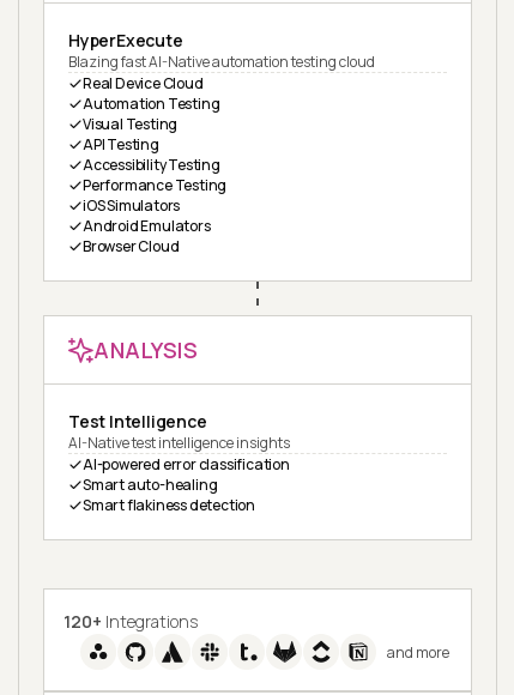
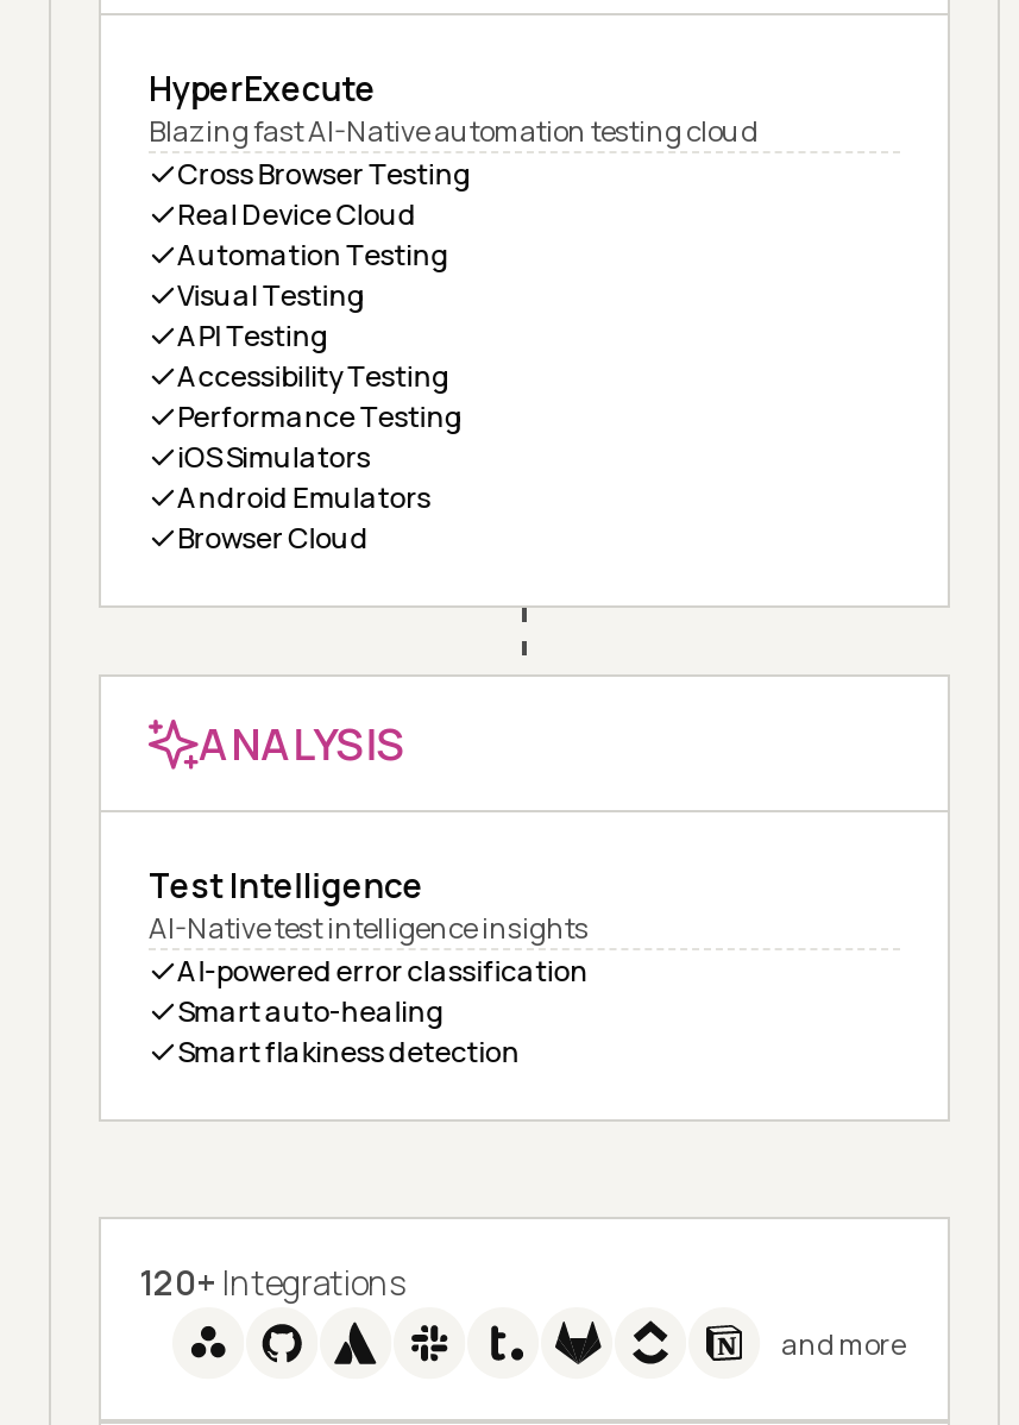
none -> [177,154,472,194] Cross Browser Testing

